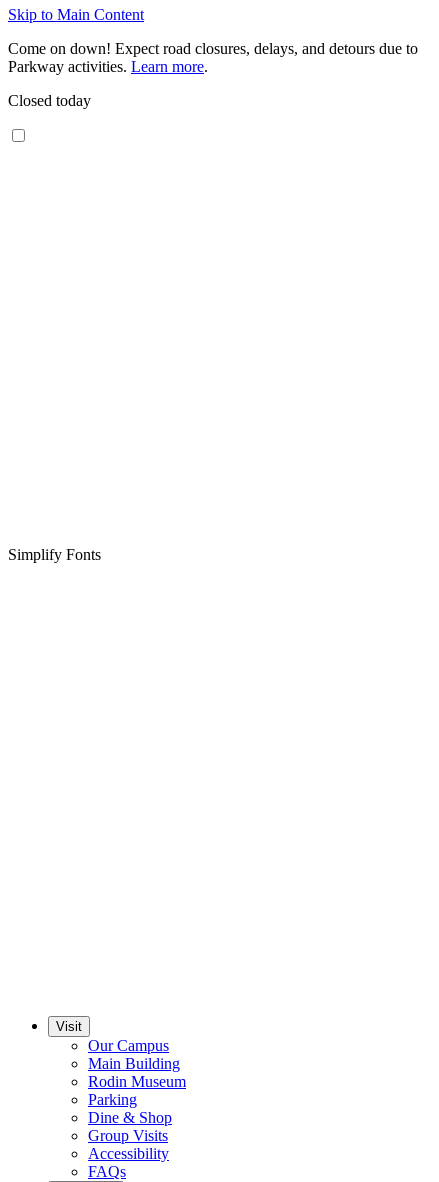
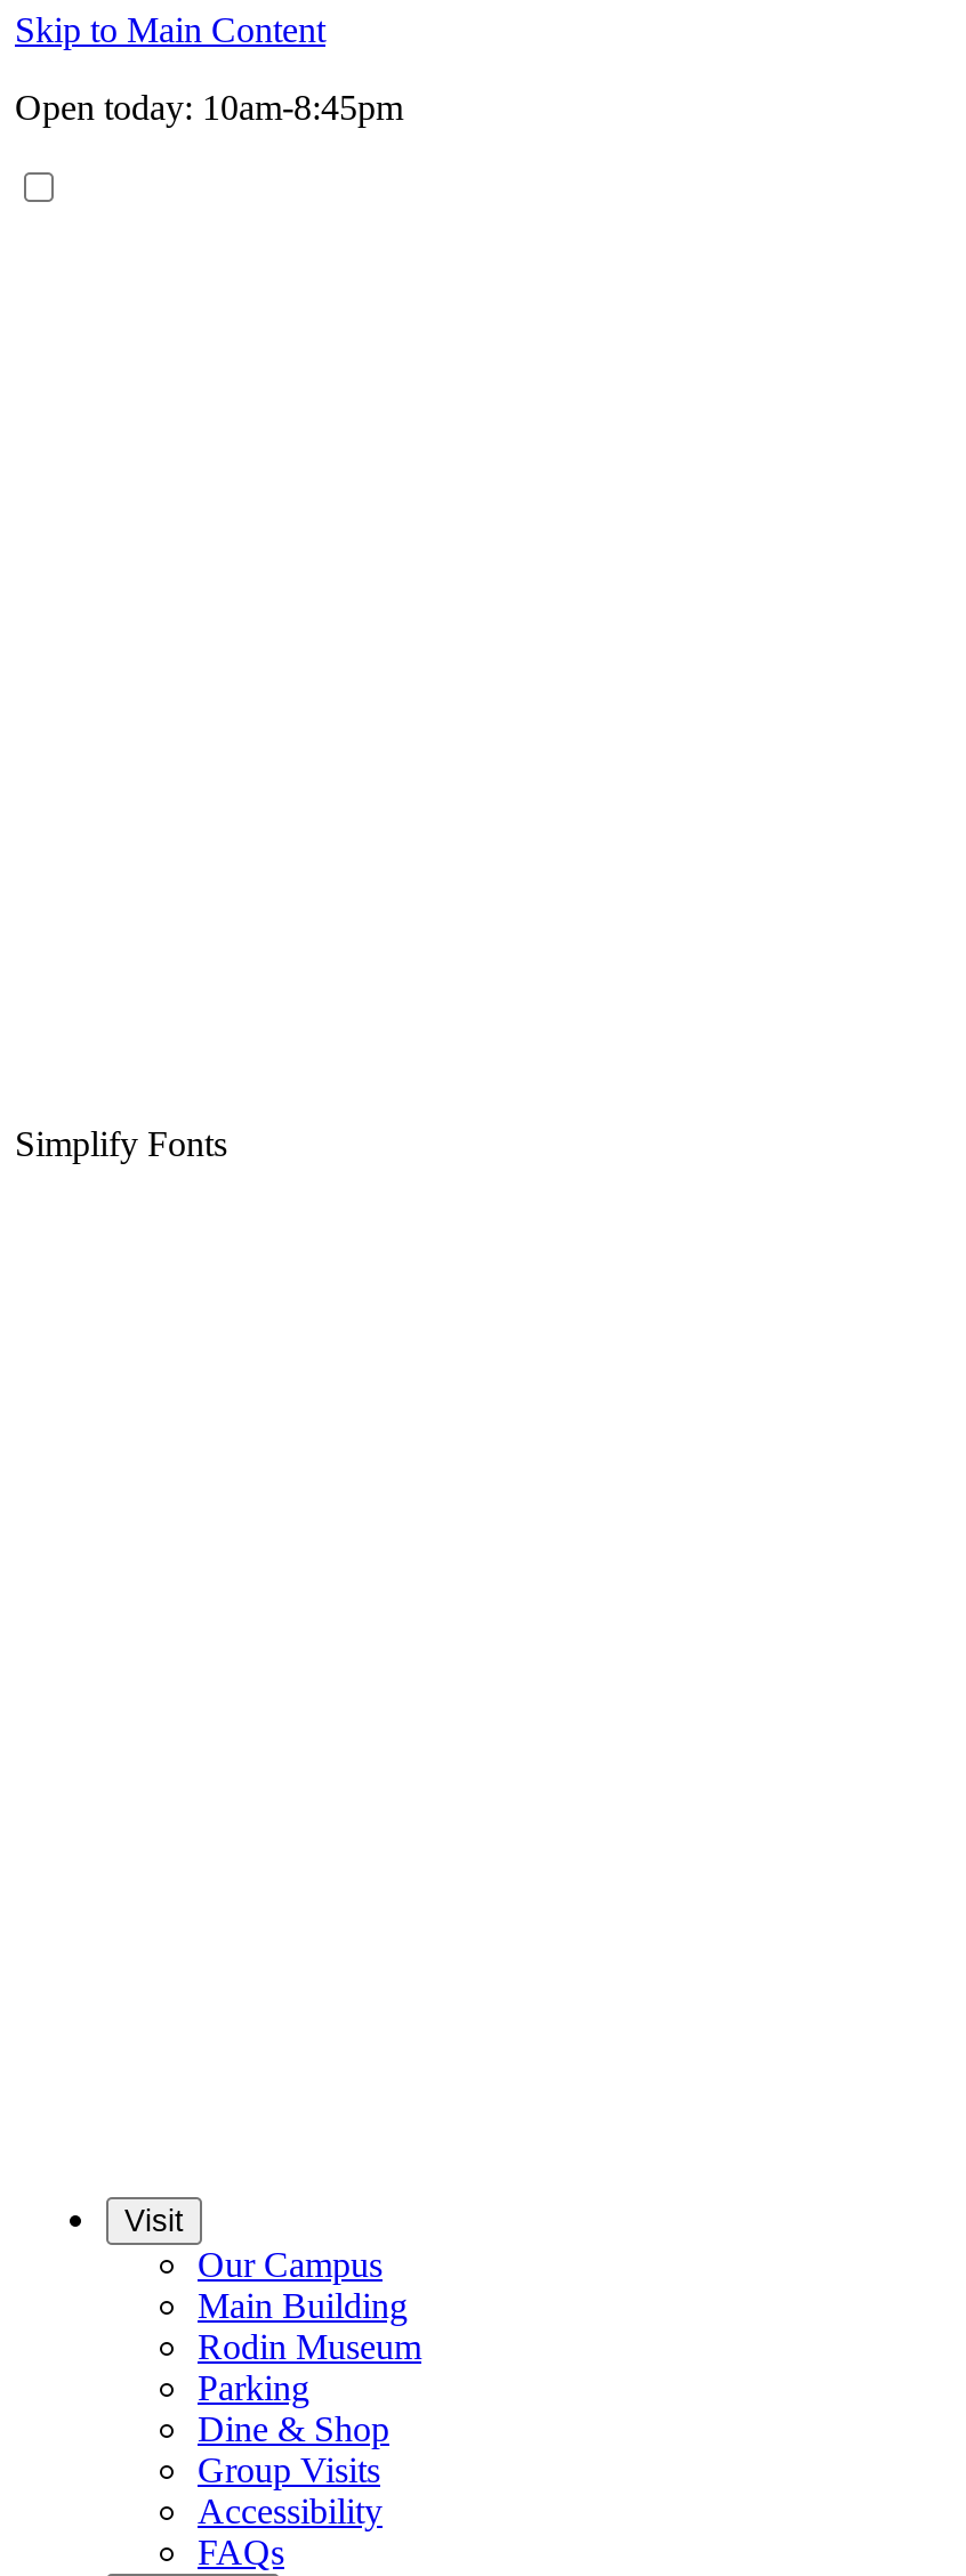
[8,40,418,109] Come on down! Expect road closures, delays, and detours due to | Parkway activities. Learn more. | Closed today -> [15,88,403,127] Open today: 10am-8:45pm

